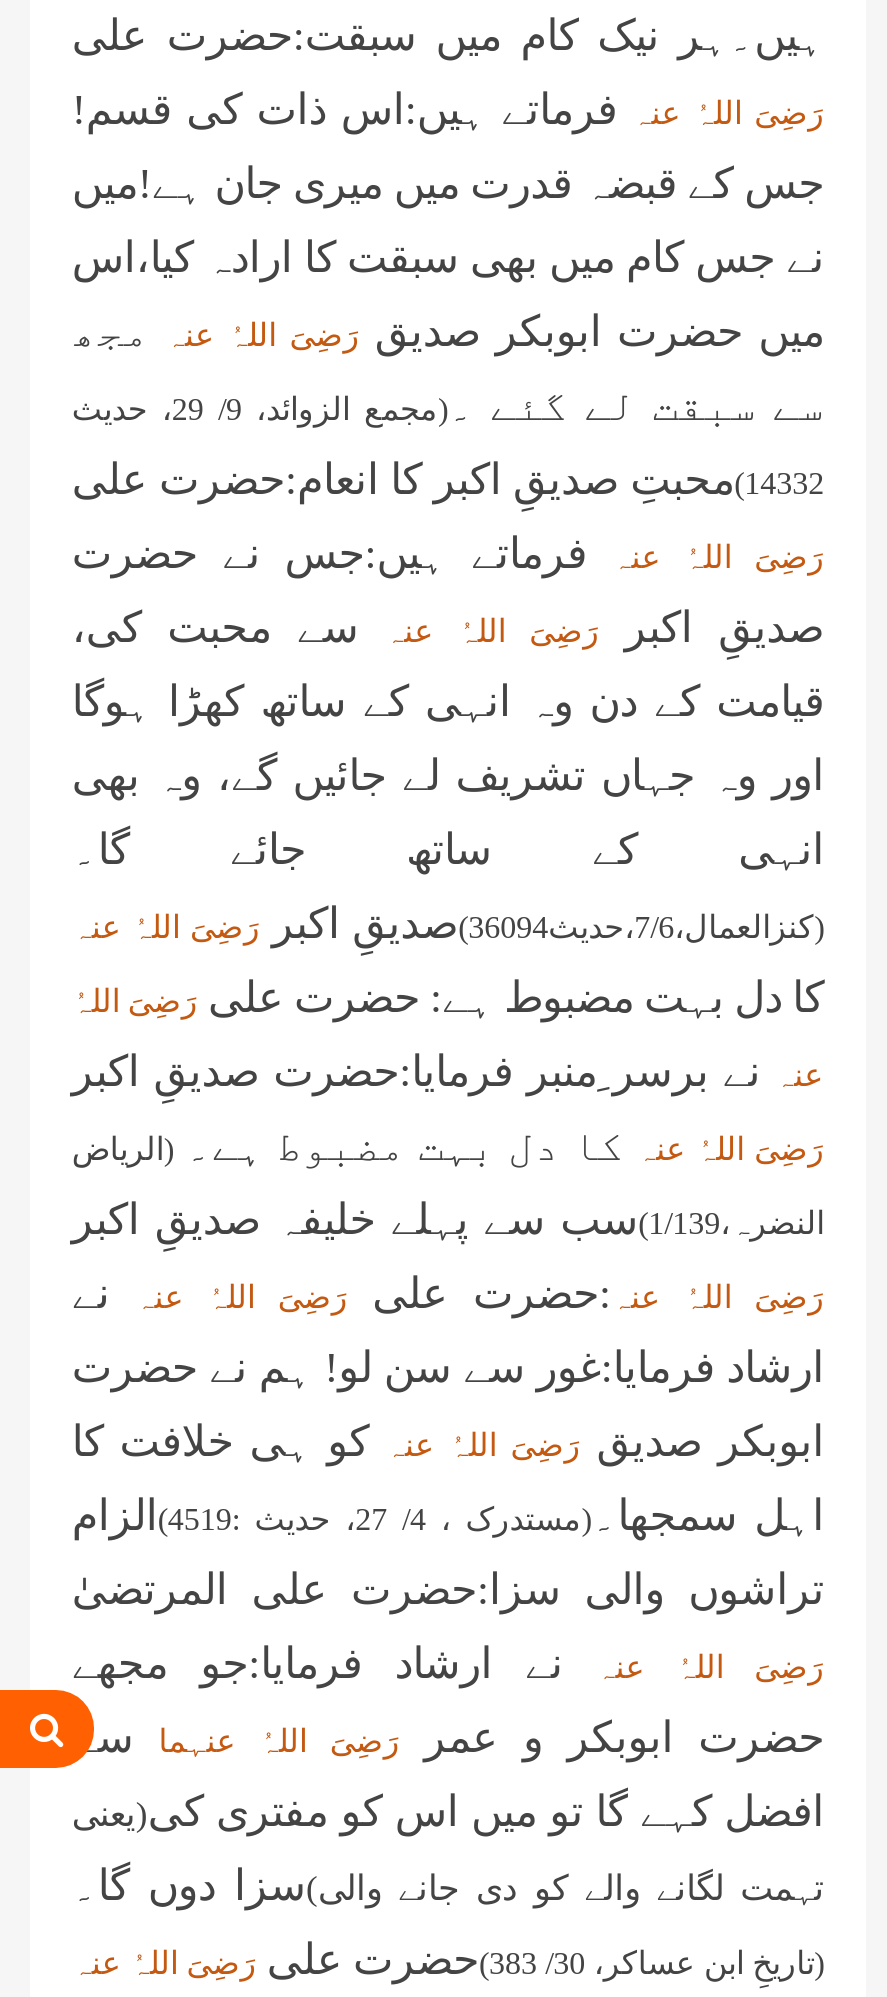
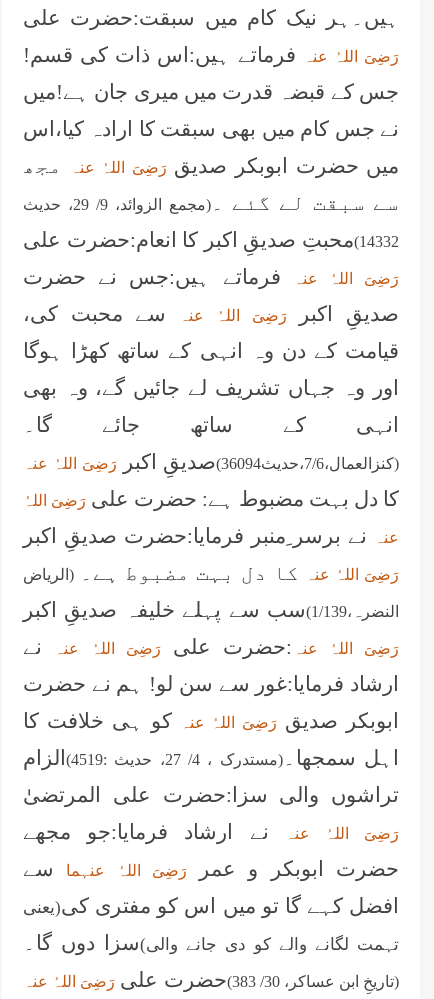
[6,1688,92,1770] [image] -> none

